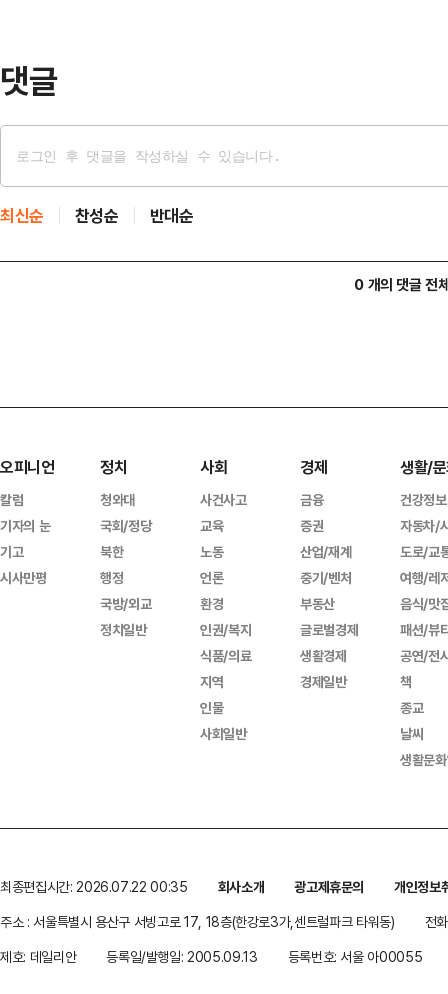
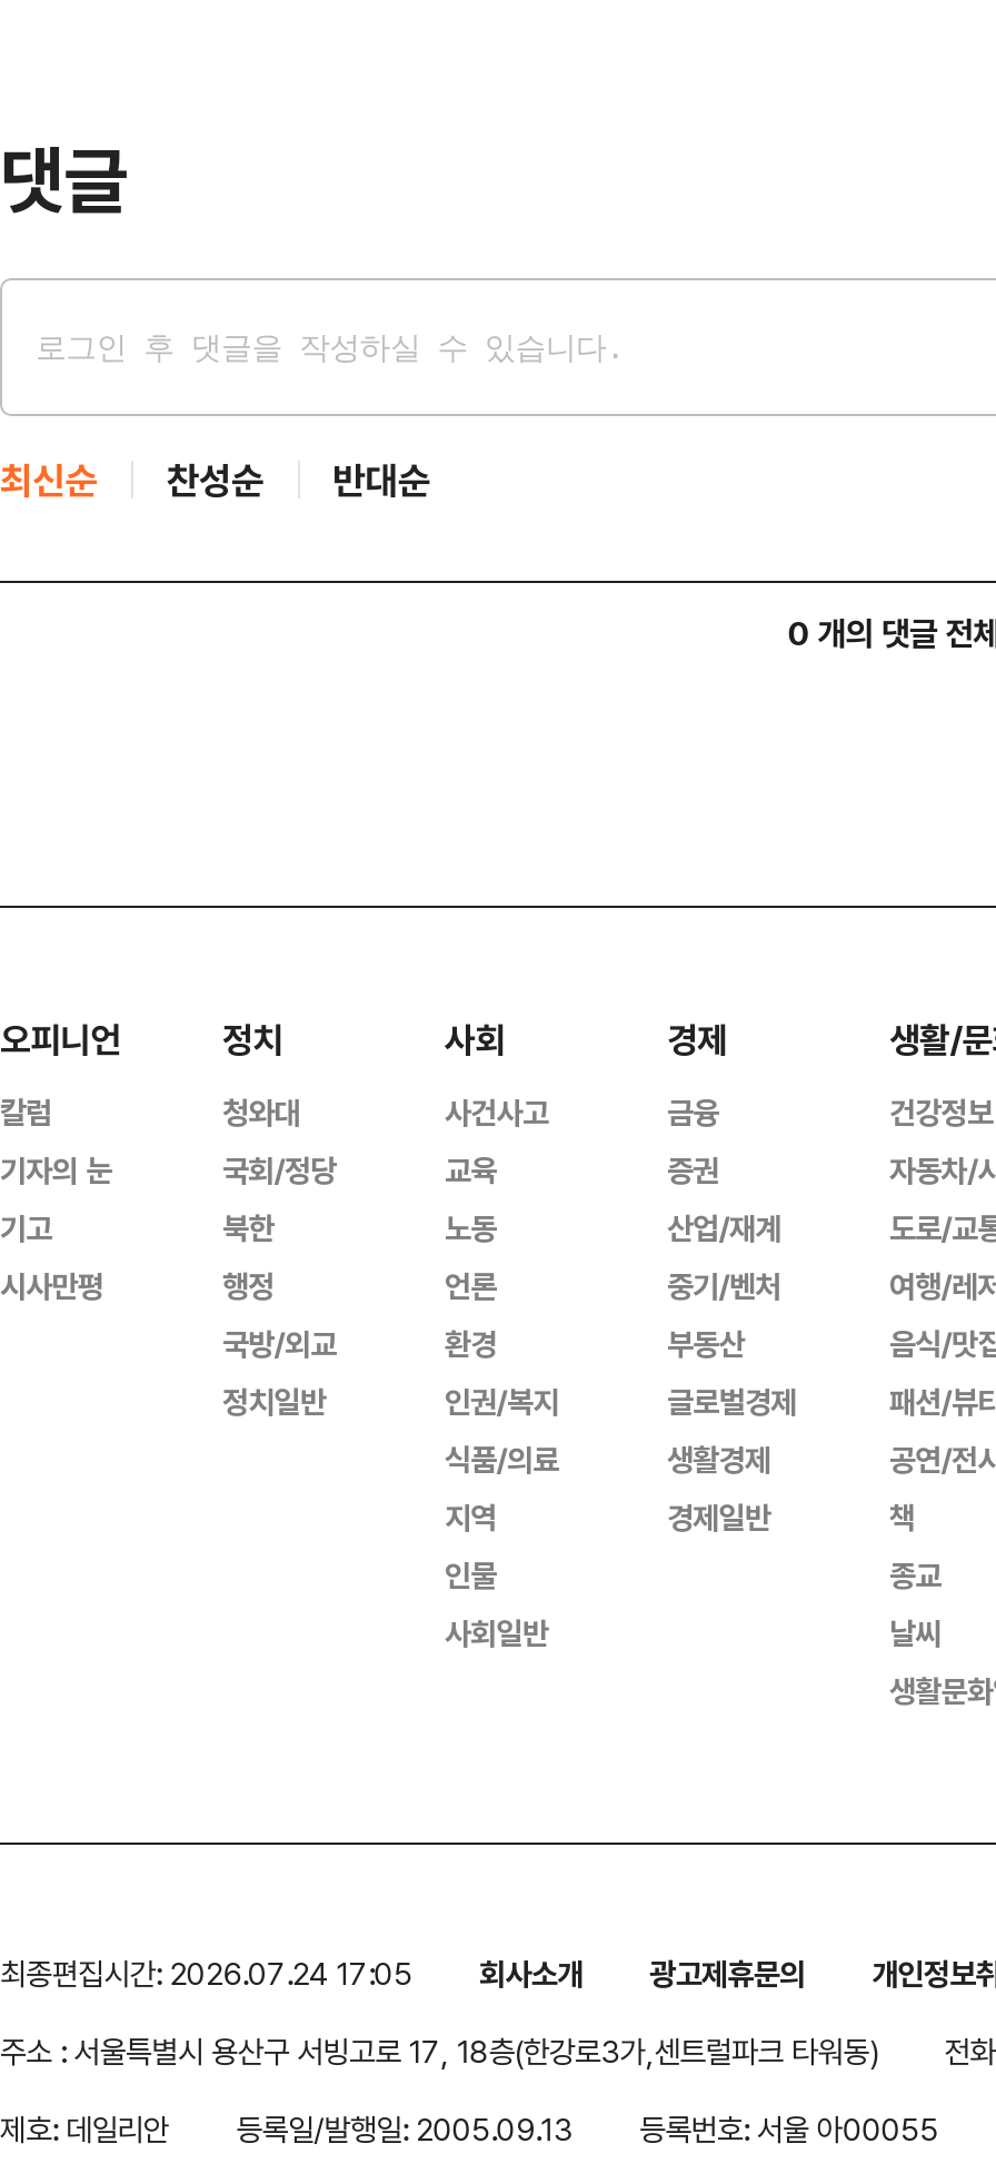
[0,877,188,896] 최종편집시간: 2026.07.22 00:35 -> [0,1952,413,1994] 최종편집시간: 2026.07.24 17:05

